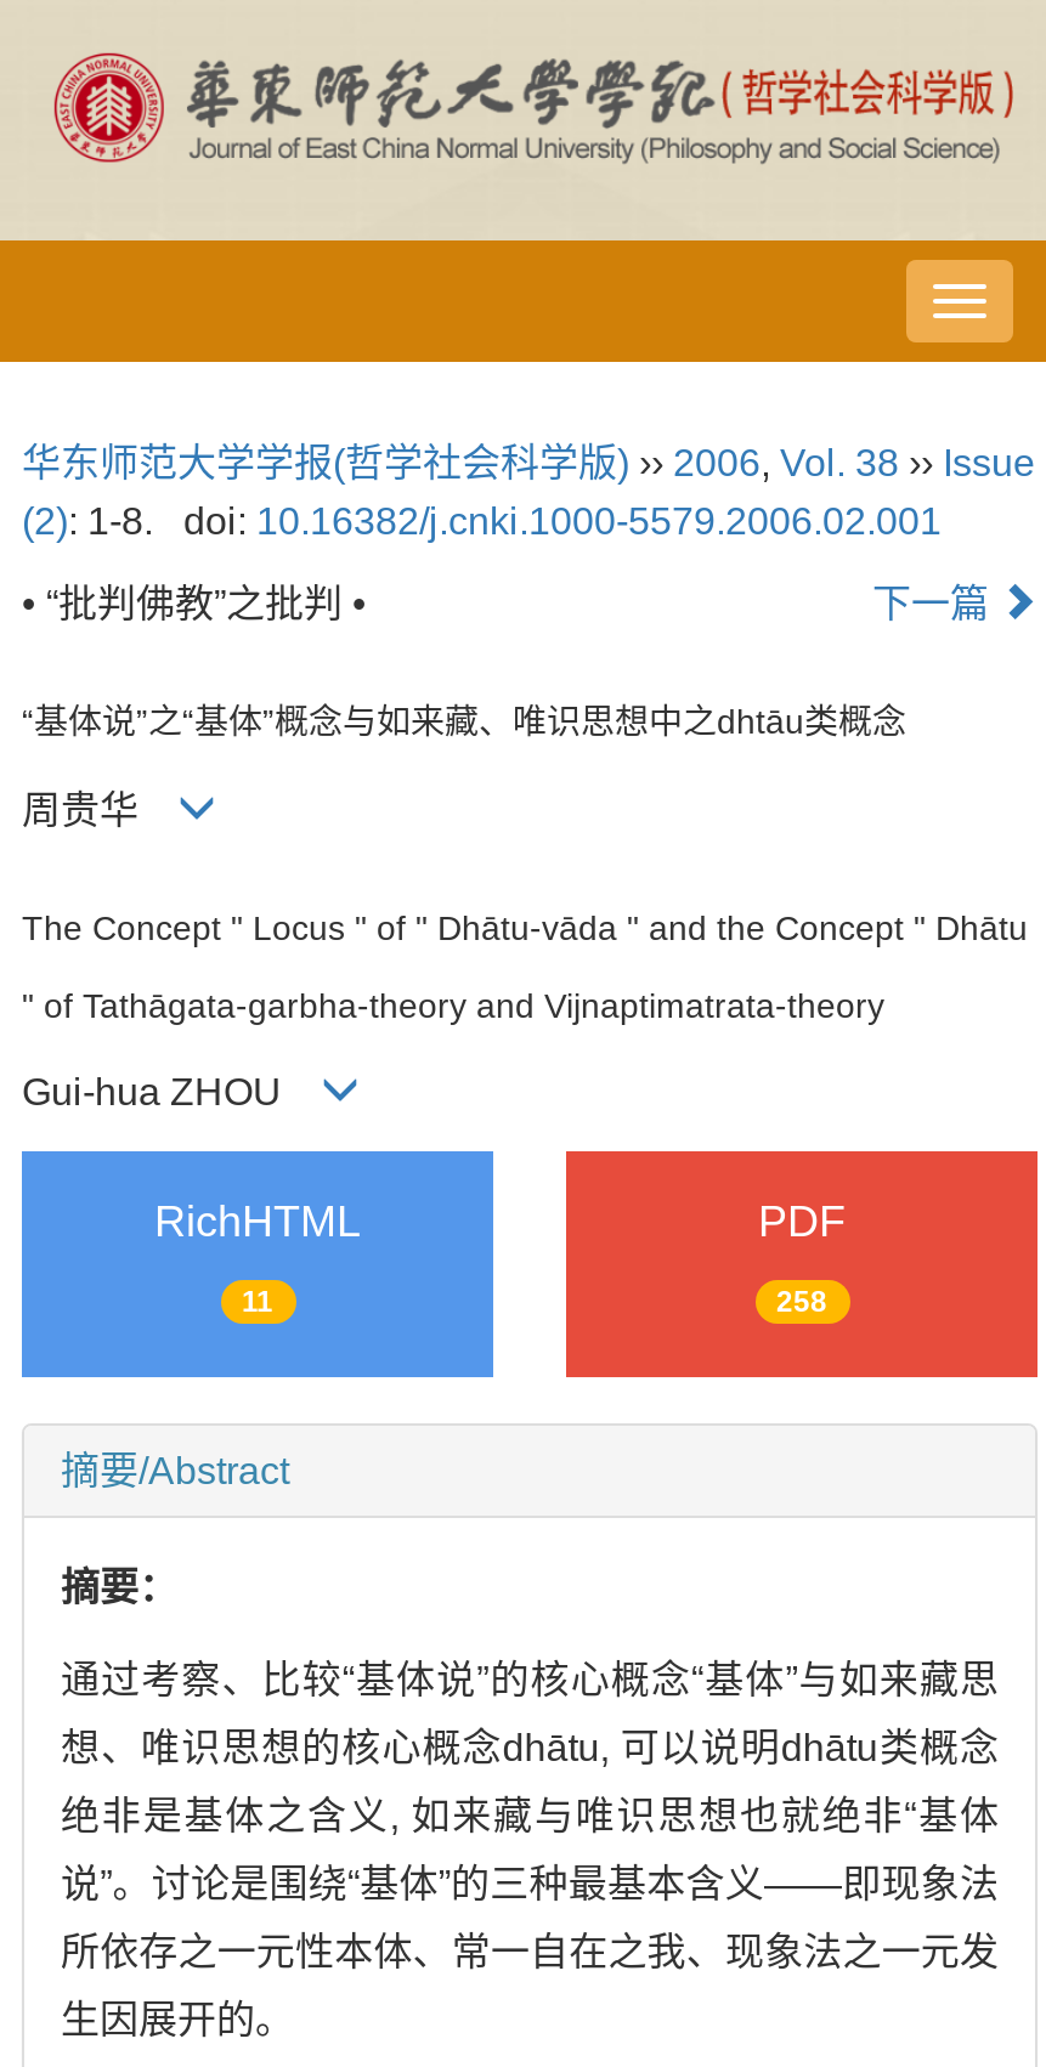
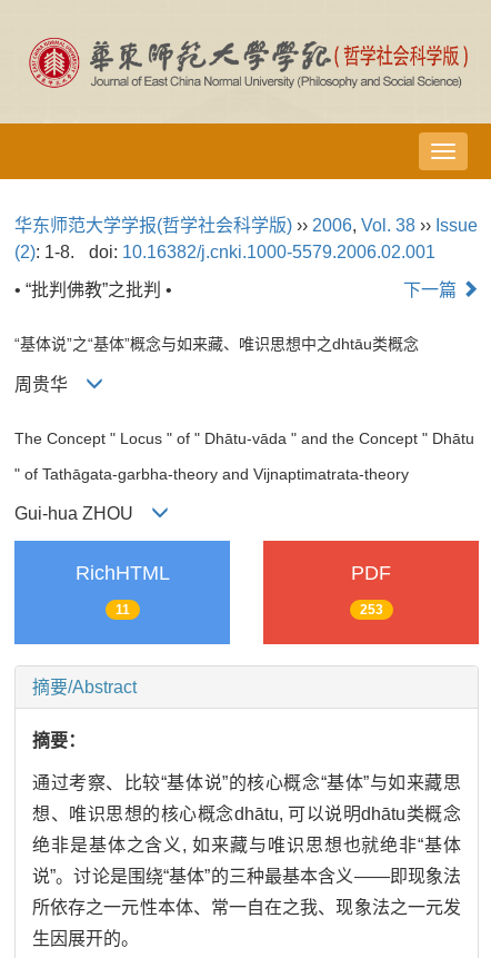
[776,1285,827,1319] 258 -> [359,602,383,618] 253

